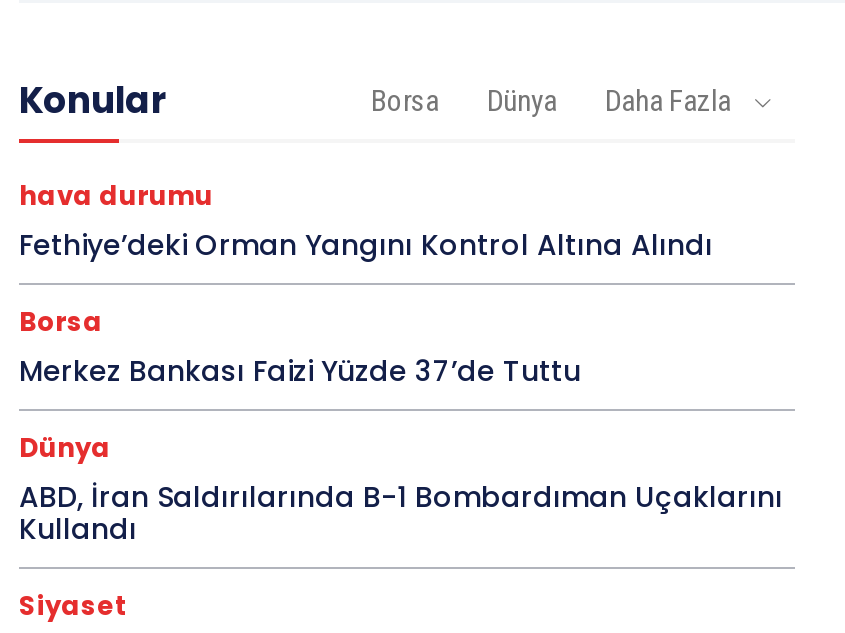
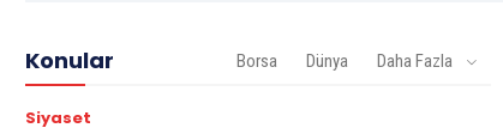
[19,177,783,549] hava durumu | Fethiye’deki Orman Yangını Kontrol Altına Alındı | Borsa | Merkez Bankası Faizi Yüzde 37’de Tuttu | Dünya | ABD, İran Saldırılarında B-1 Bombardıman Uçaklarını | Kullandı -> none

